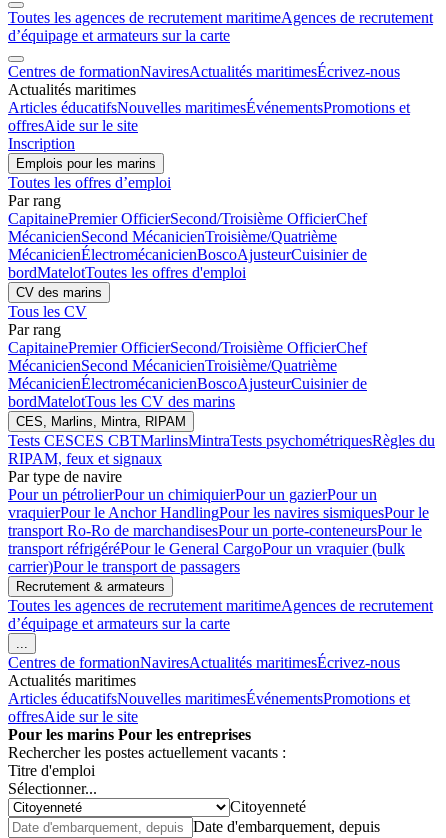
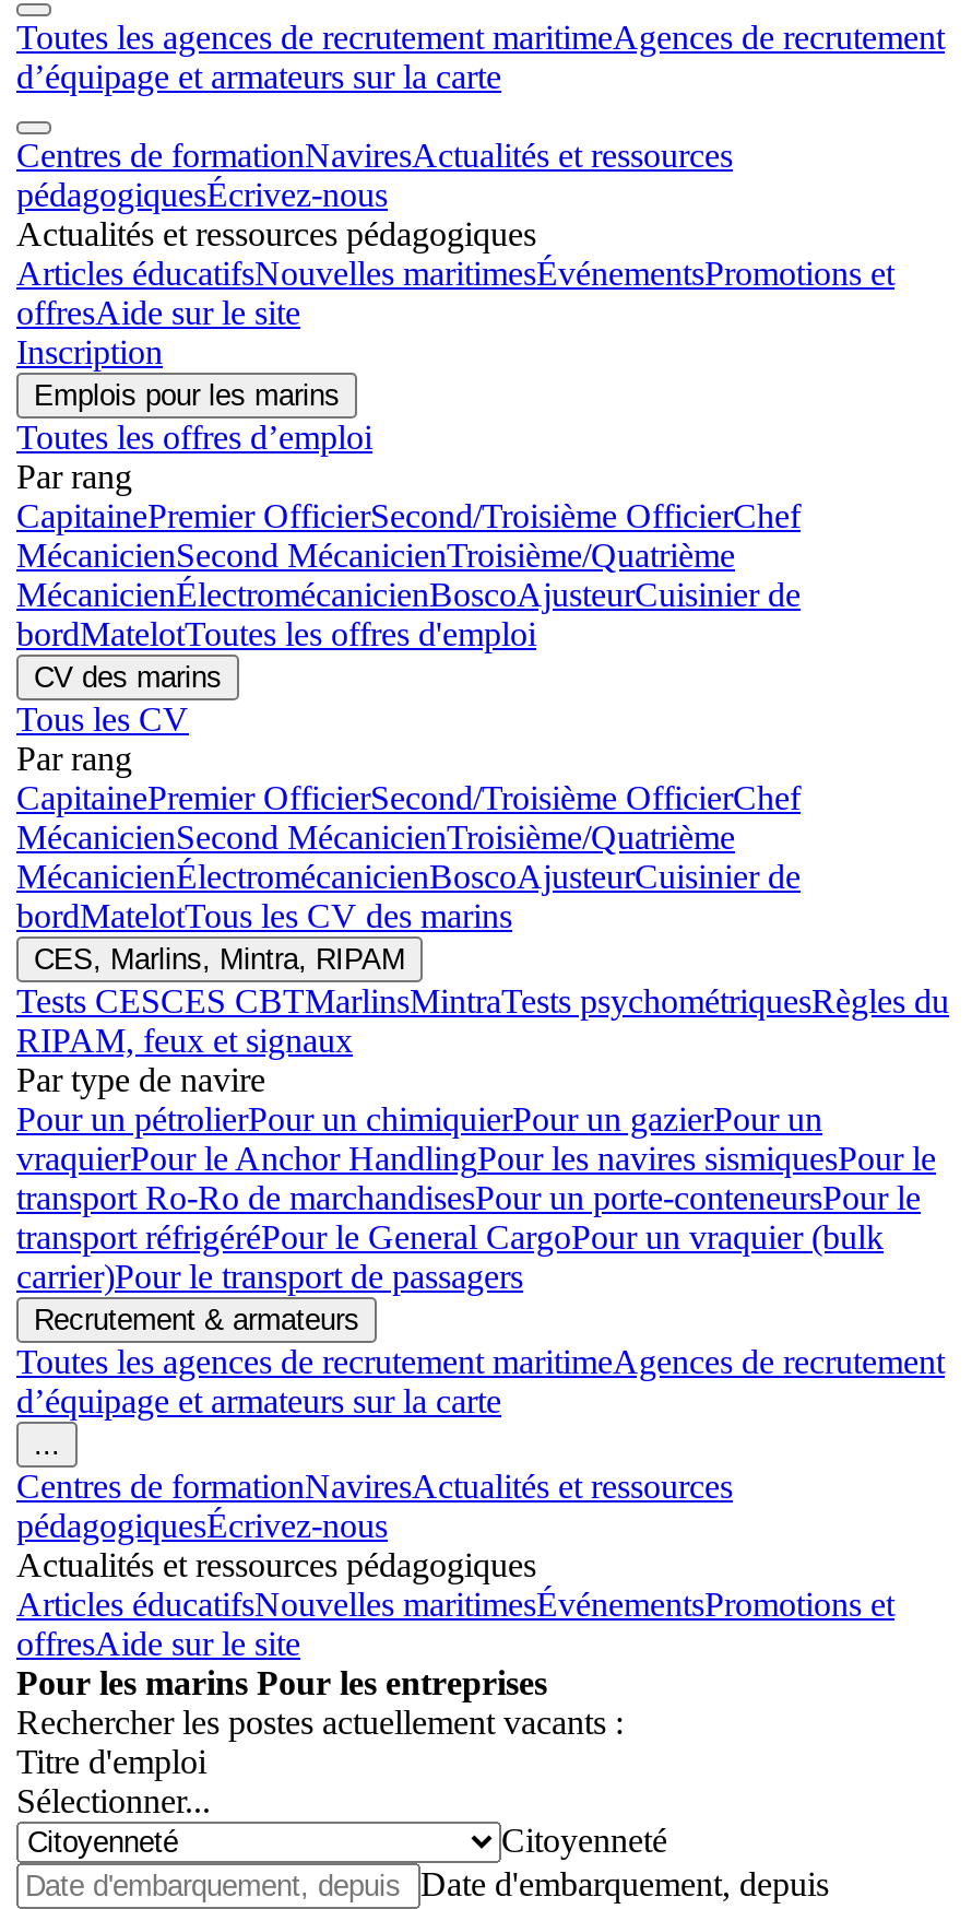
[8,63,400,98] Centres de formationNaviresActualités maritimesÉcrivez-nous | Actualités maritimes -> [16,137,733,252] Centres de formationNaviresActualités et ressources | pédagogiquesÉcrivez-nous | Actualités et ressources pédagogiques
[8,654,400,689] Centres de formationNaviresActualités maritimesÉcrivez-nous | Actualités maritimes -> [16,1468,733,1583] Centres de formationNaviresActualités et ressources | pédagogiquesÉcrivez-nous | Actualités et ressources pédagogiques

